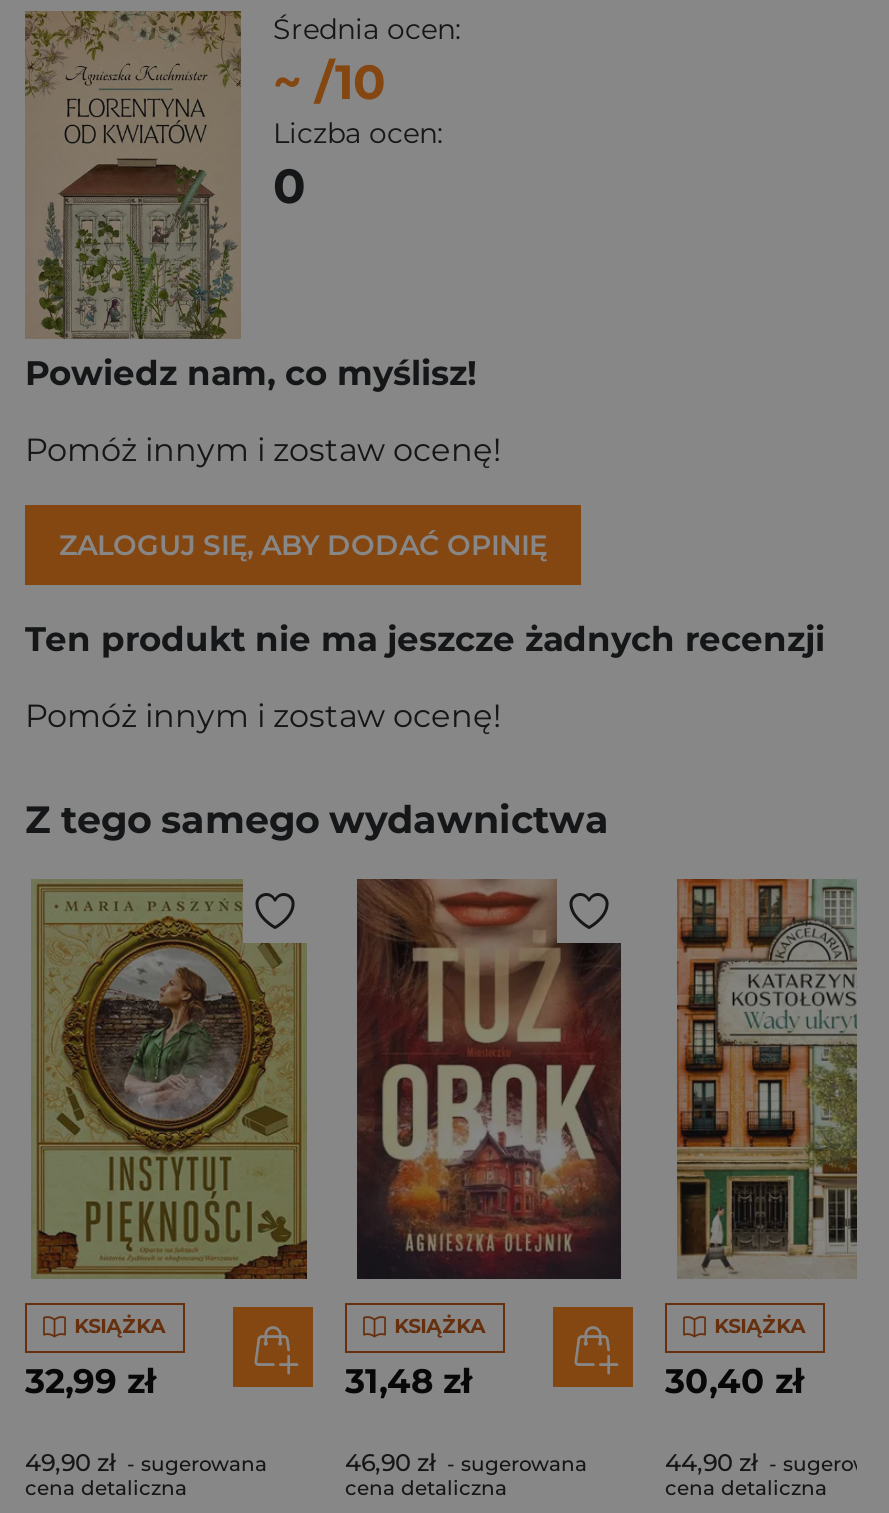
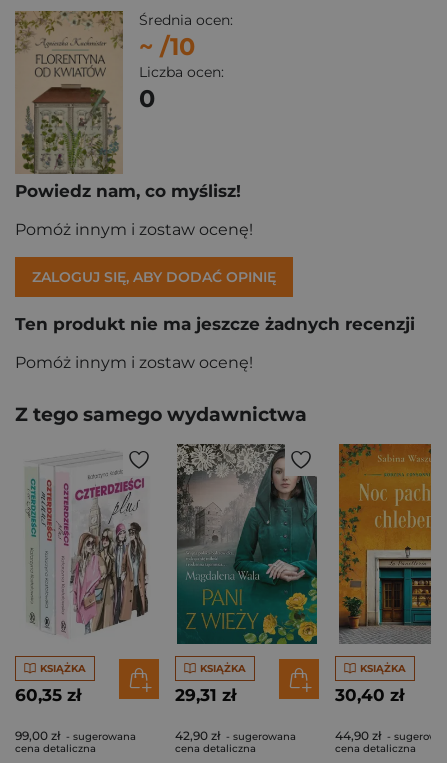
[25,879,309,1400] [image] | 32,99 zł -> [15,446,156,705] [image] | 60,35 zł
[345,877,629,1400] [image] | 31,48 zł -> [175,443,318,705] [image] | 29,31 zł
[673,877,859,1277] [image] -> [338,443,432,644] [image]
[25,1446,267,1476] 49,90 zł - sugerowana -> [15,728,136,743] 99,00 zł - sugerowana
[345,1446,587,1476] 46,90 zł - sugerowana -> [175,728,296,743] 42,90 zł - sugerowana

